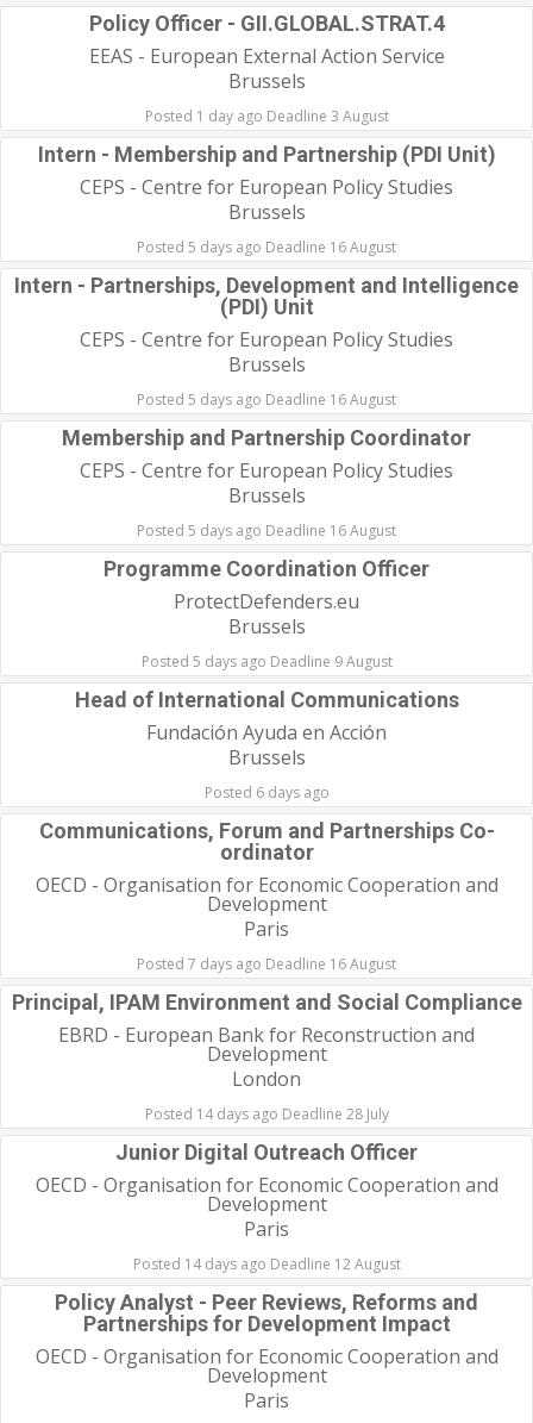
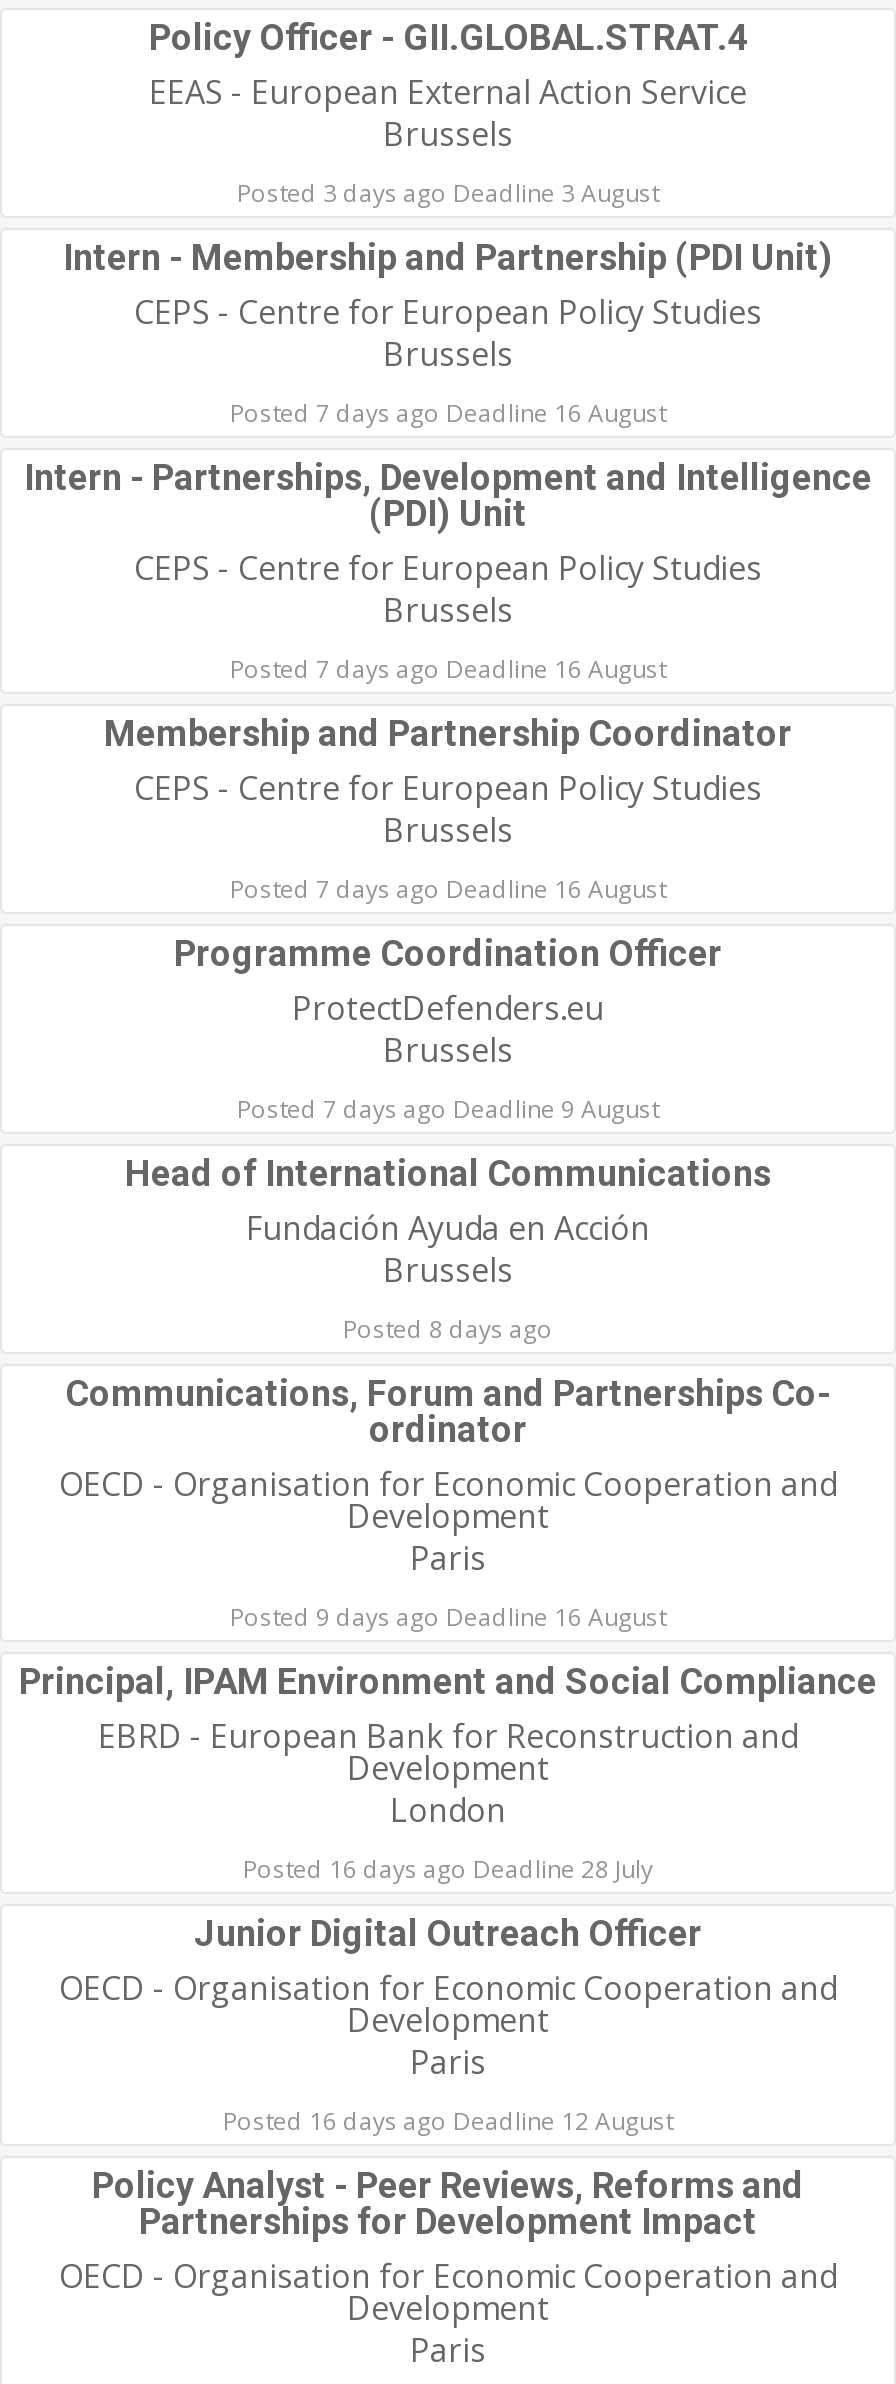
[145,106,388,126] Posted 1 day ago Deadline 3 August -> [237,176,659,210] Posted 3 days ago Deadline 3 August
[137,237,396,257] Posted 5 days ago Deadline 16 August -> [230,396,666,430] Posted 7 days ago Deadline 16 August
[137,389,396,410] Posted 5 days ago Deadline 16 August -> [230,652,666,686] Posted 7 days ago Deadline 16 August
[137,520,396,541] Posted 5 days ago Deadline 16 August -> [230,872,666,906] Posted 7 days ago Deadline 16 August
[141,651,392,672] Posted 5 days ago Deadline 9 August -> [237,1092,659,1126] Posted 7 days ago Deadline 9 August
[204,782,329,803] Posted 6 days ago -> [343,1312,553,1346] Posted 8 days ago
[137,954,396,974] Posted 7 days ago Deadline 16 August -> [230,1600,666,1634] Posted 9 days ago Deadline 16 August
[145,1104,388,1124] Posted 14 days ago Deadline 28 July -> [243,1852,653,1886] Posted 16 days ago Deadline 28 July
[133,1254,400,1274] Posted 14 days ago Deadline 12 August -> [223,2104,673,2138] Posted 16 days ago Deadline 12 August

